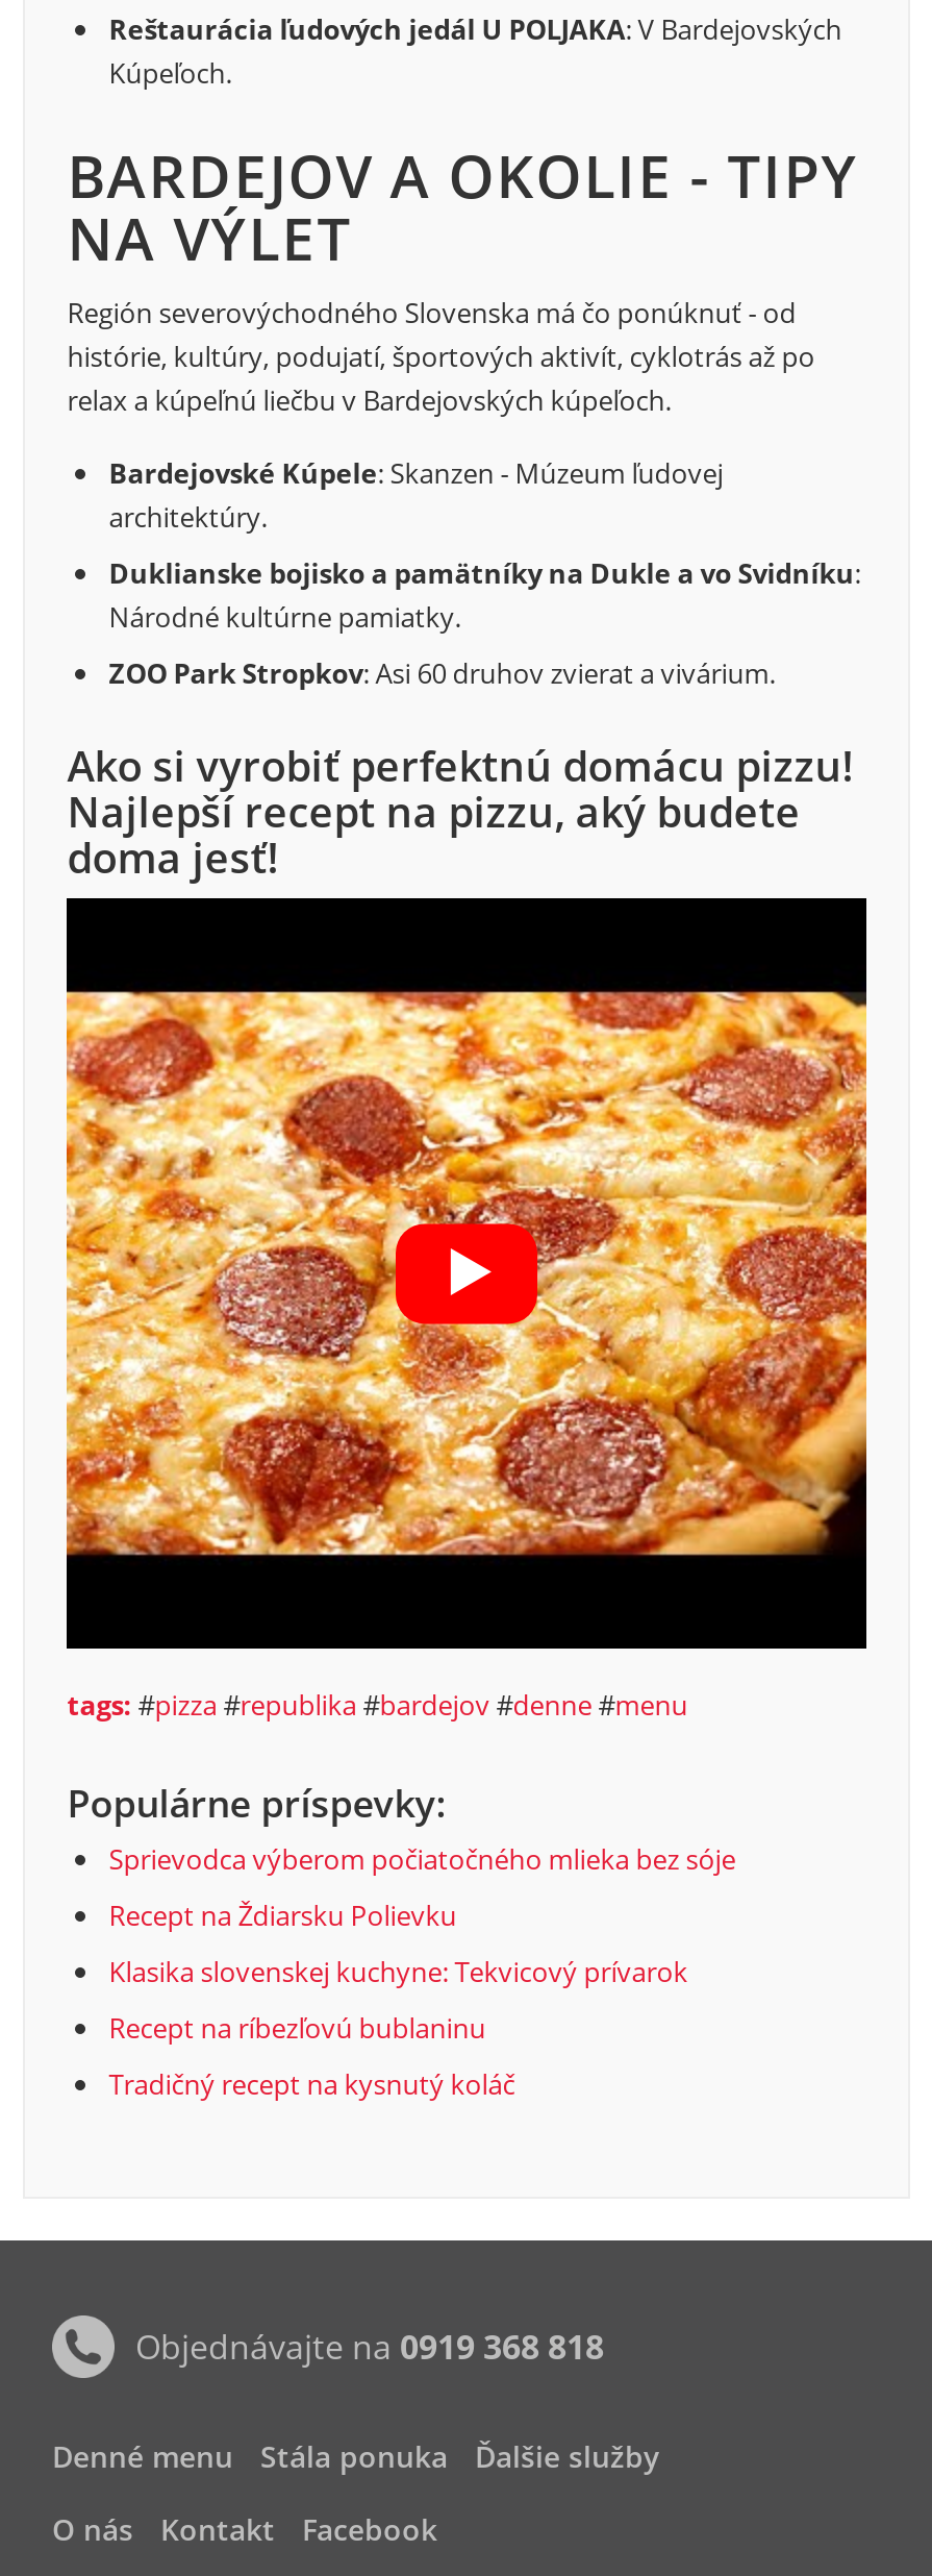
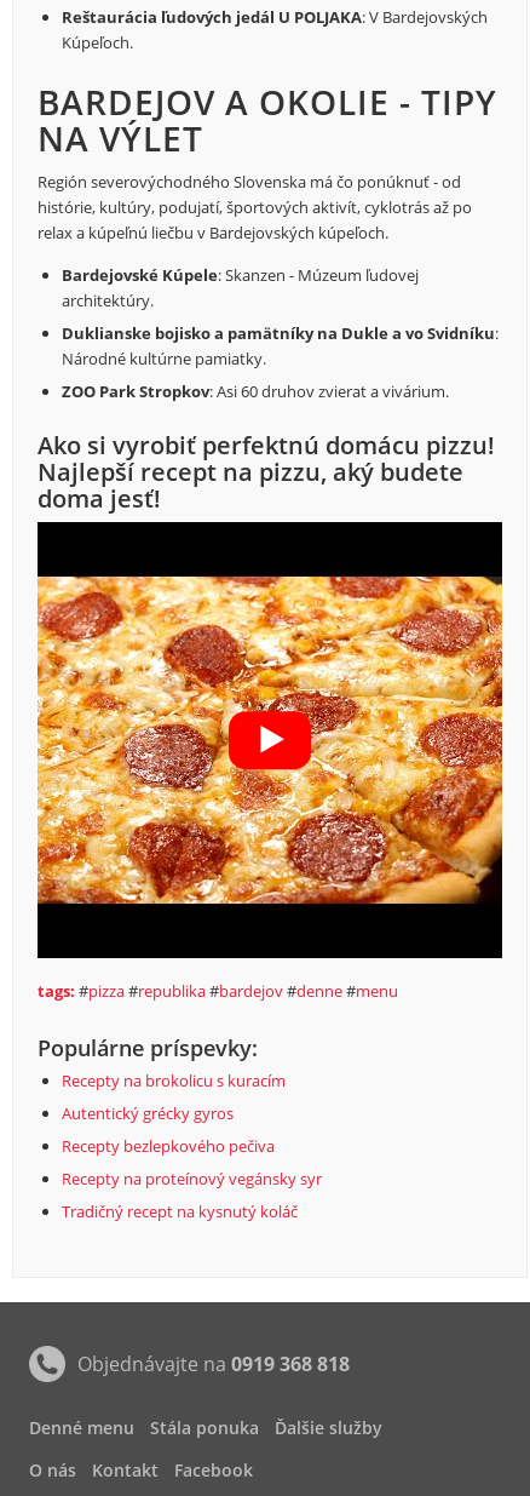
[109,1840,736,1878] Sprievodca výberom počiatočného mlieka bez sóje -> [62,1069,286,1091] Recepty na brokolicu s kuracím
[109,1896,457,1934] Recept na Ždiarsku Polievku -> [62,1102,234,1124] Autentický grécky gyros
[109,1953,688,1990] Klasika slovenskej kuchyne: Tekvicový prívarok -> [62,1135,275,1157] Recepty bezlepkového pečiva
[109,2009,486,2046] Recept na ríbezľovú bublaninu -> [62,1168,322,1189] Recepty na proteínový vegánsky syr

